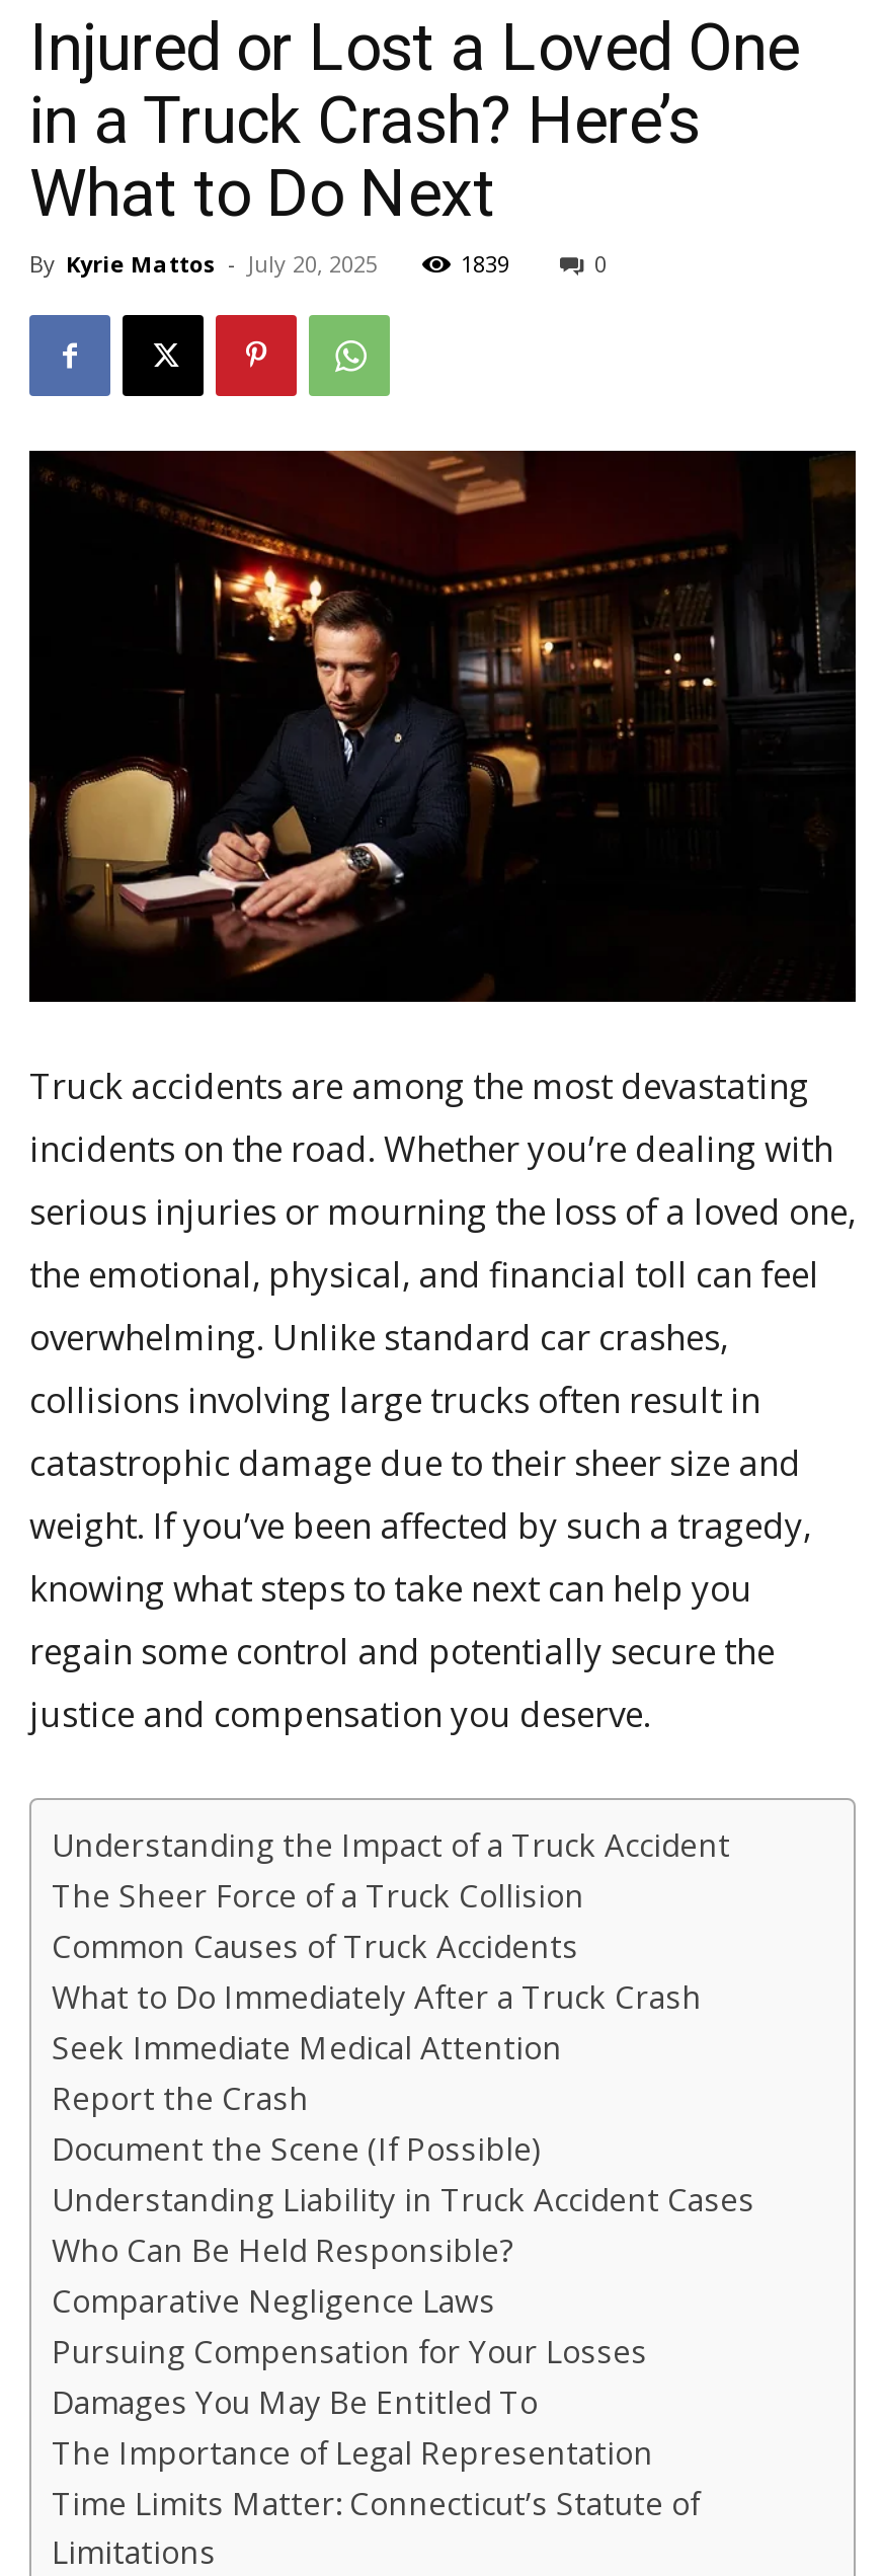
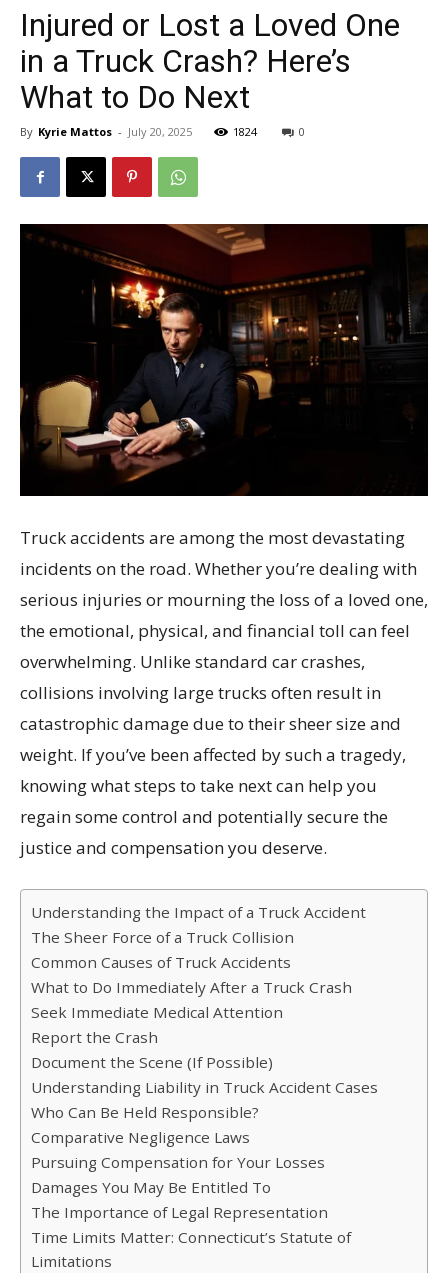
[461,248,509,279] 1839 -> [233,124,257,139] 1824

